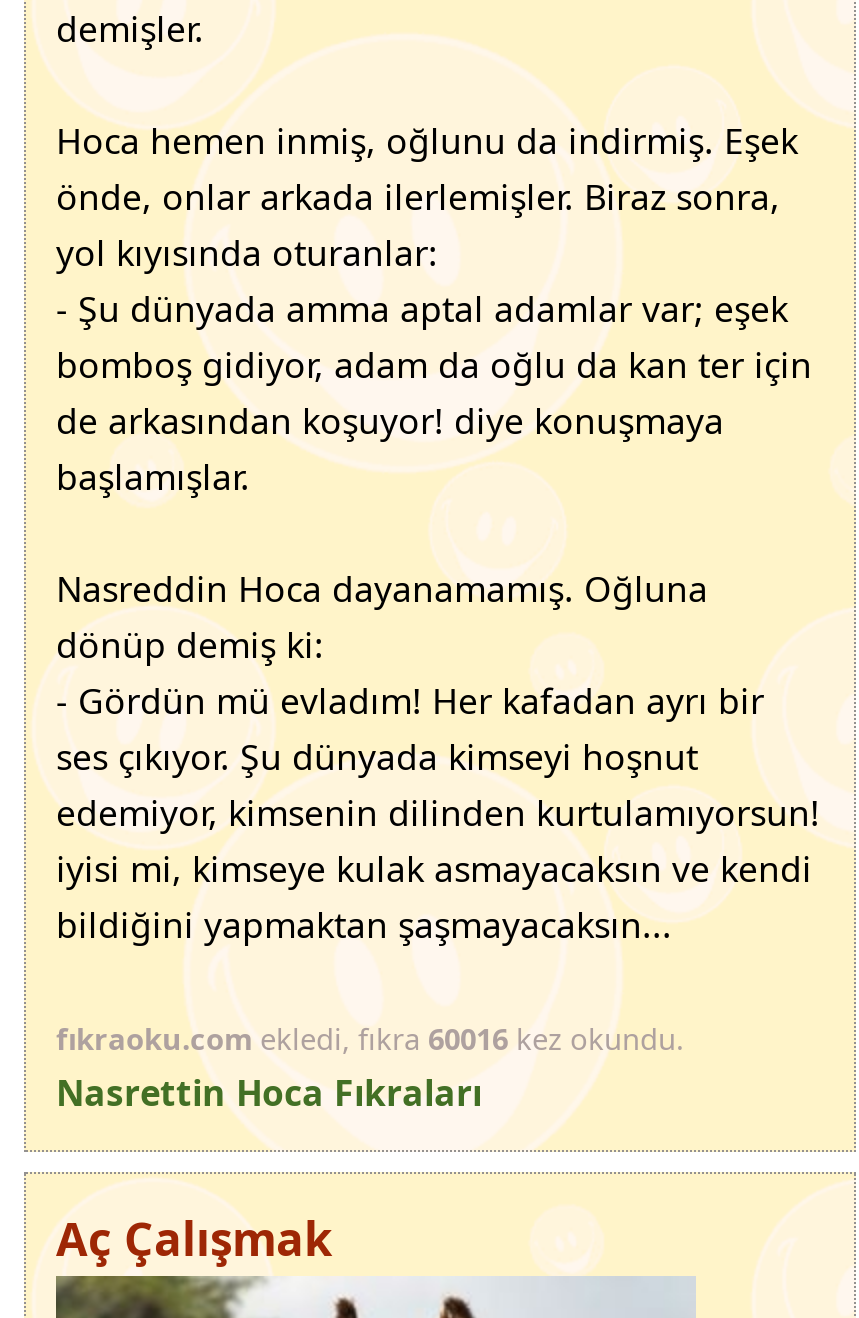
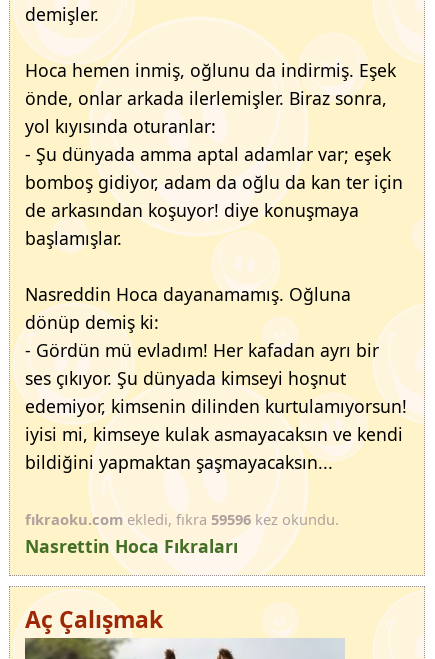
[56,1018,684,1058] fıkraoku.com ekledi, fıkra 60016 kez okundu. -> [25,509,339,529] fıkraoku.com ekledi, fıkra 59596 kez okundu.

